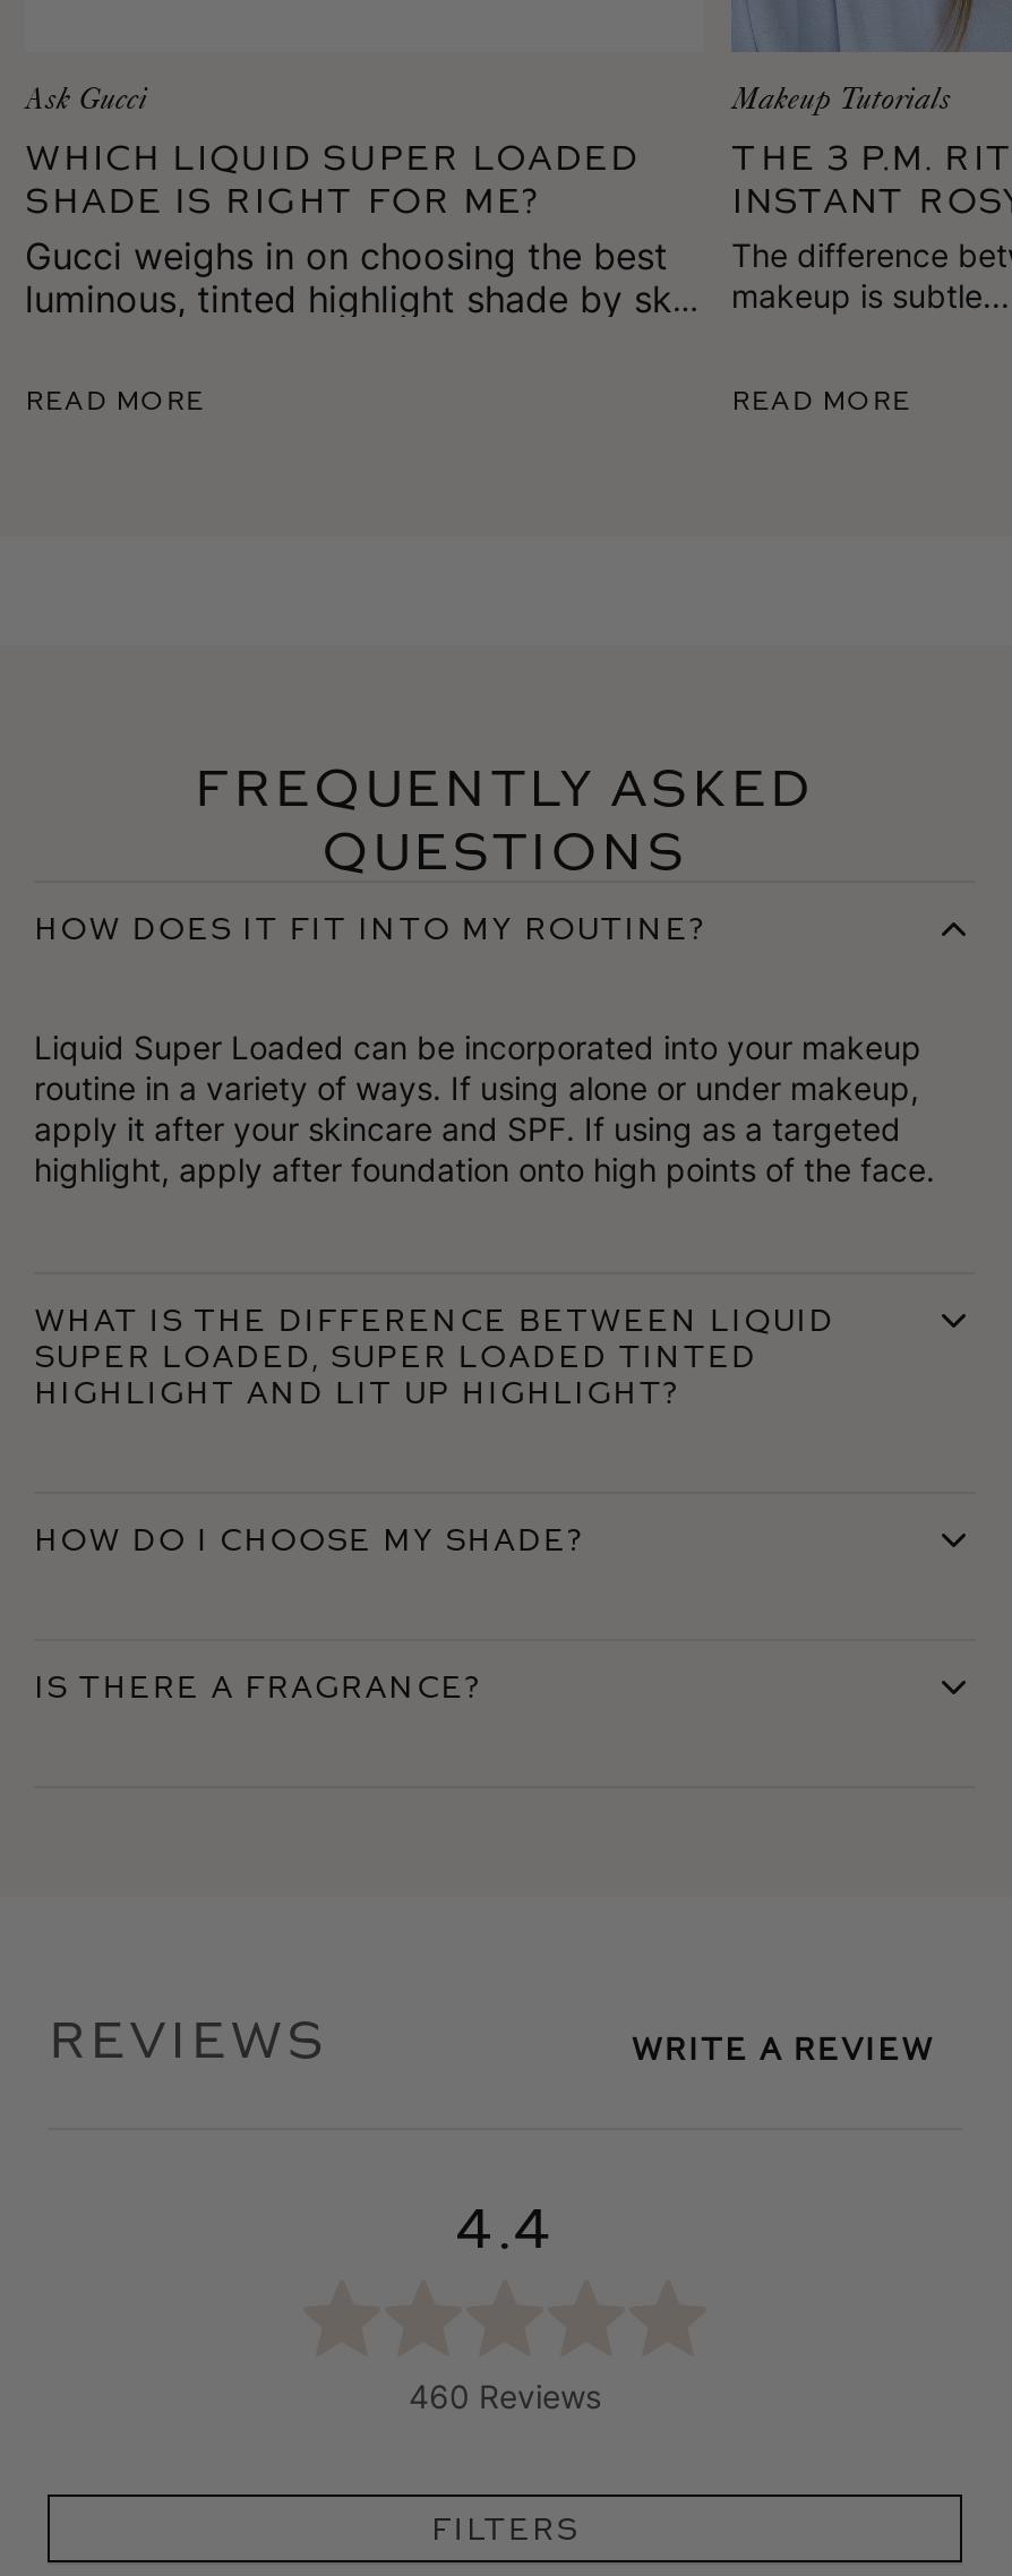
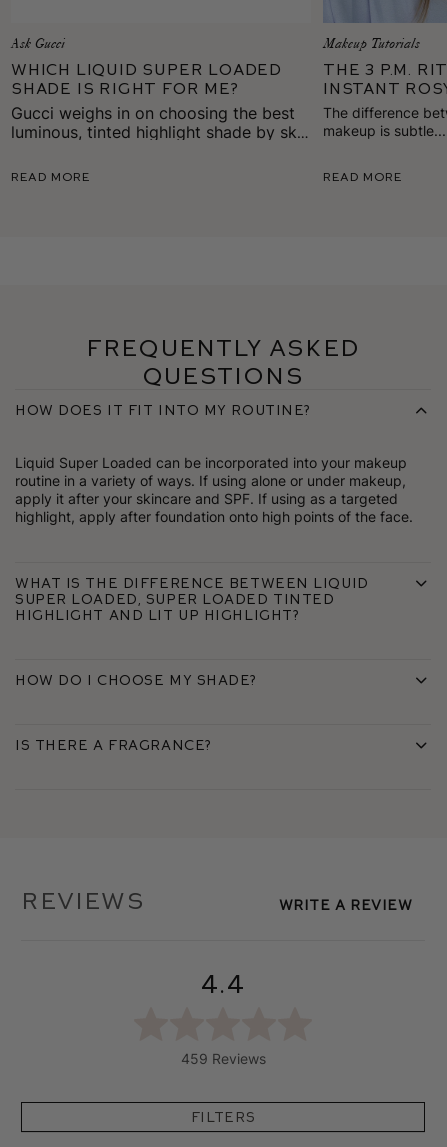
[409,2377,601,2416] 460 Reviews -> [180,1050,265,1067] 459 Reviews

